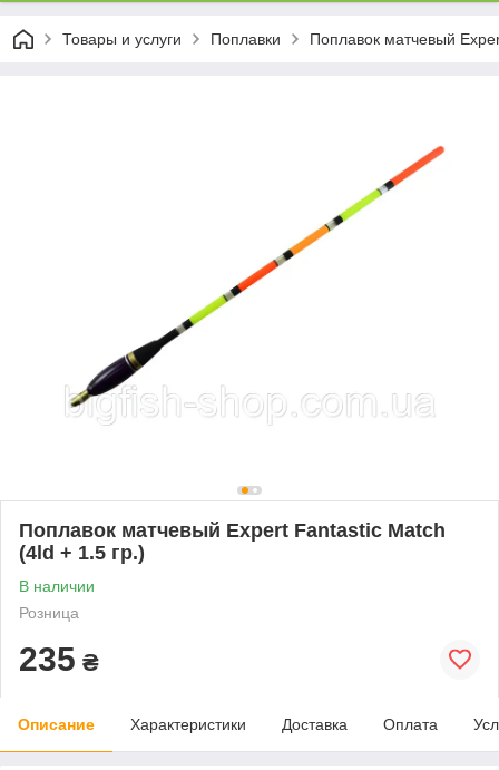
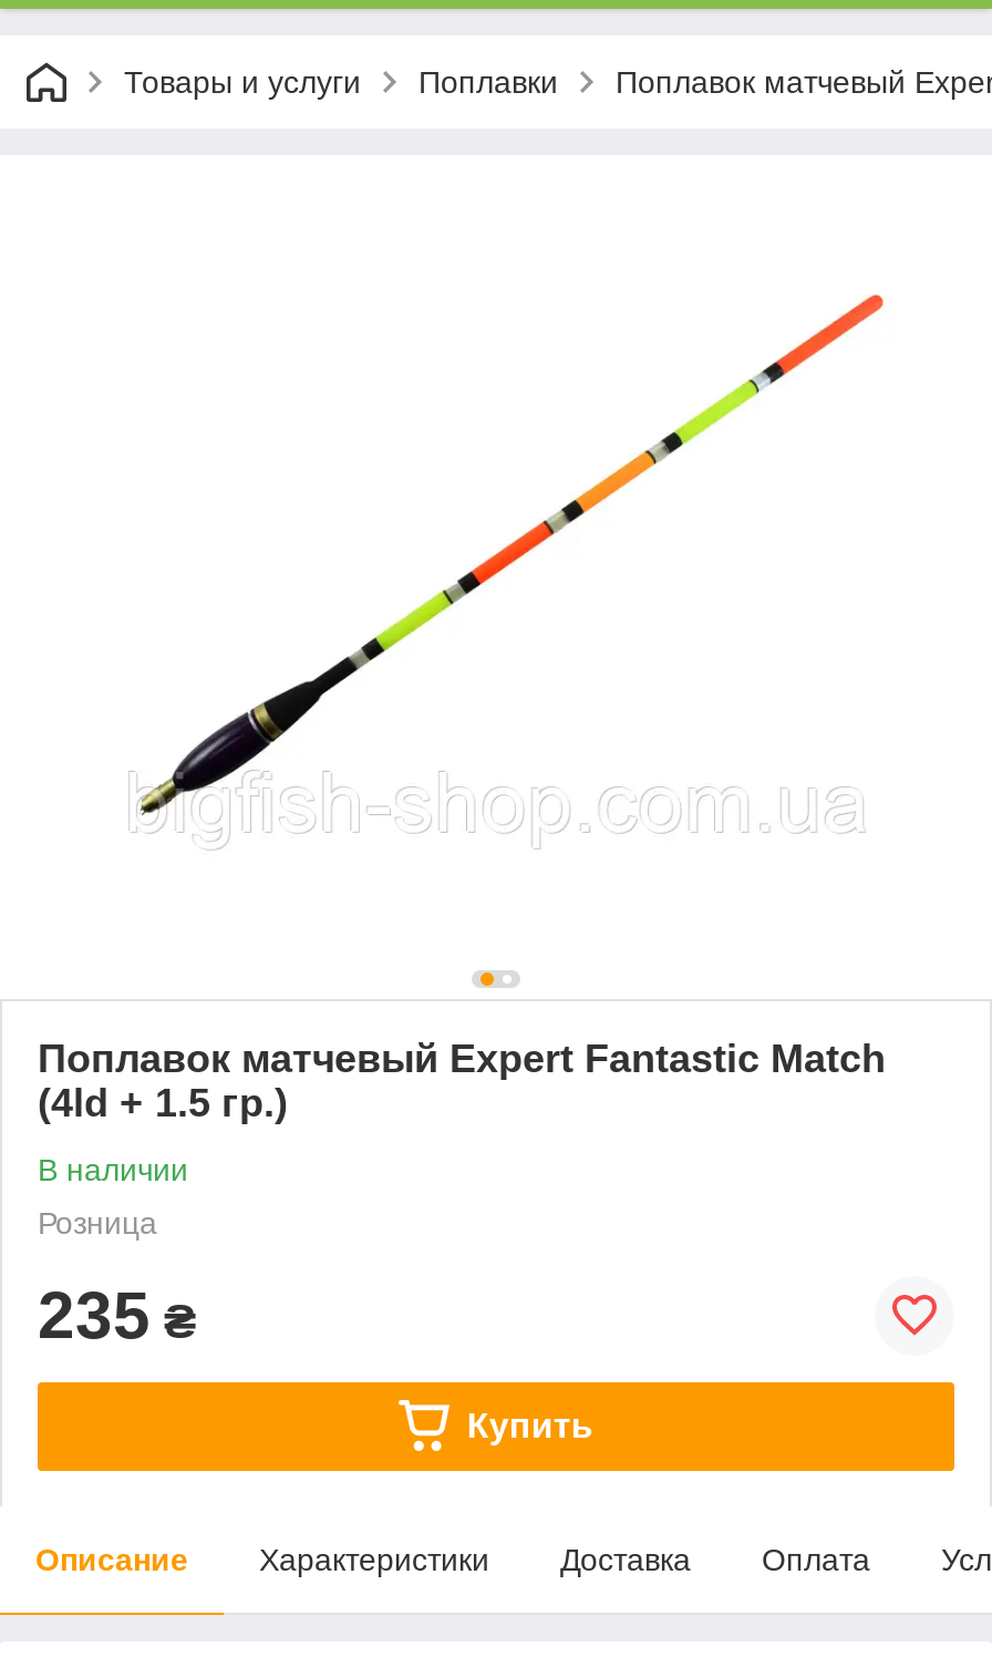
none -> [467,1406,593,1444] Купить

